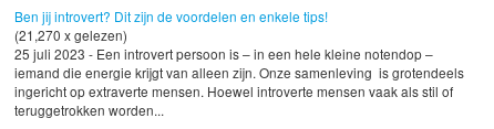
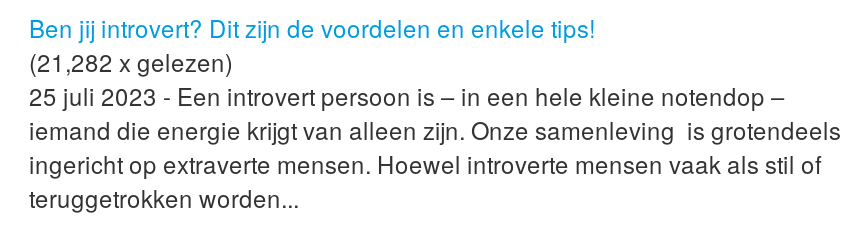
[14,26,127,44] (21,270 x gelezen) -> [29,44,233,78] (21,282 x gelezen)

